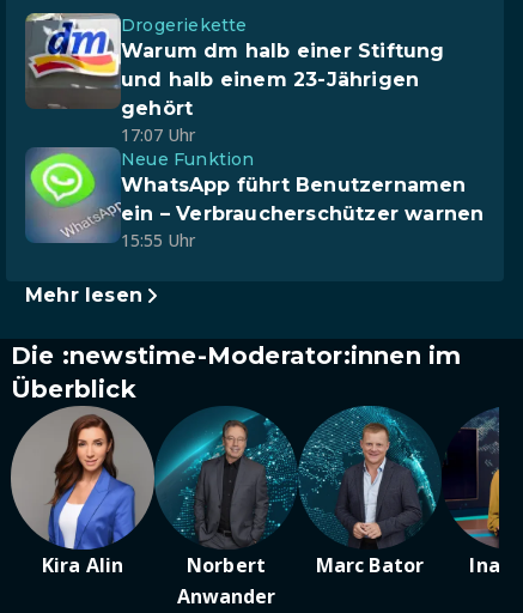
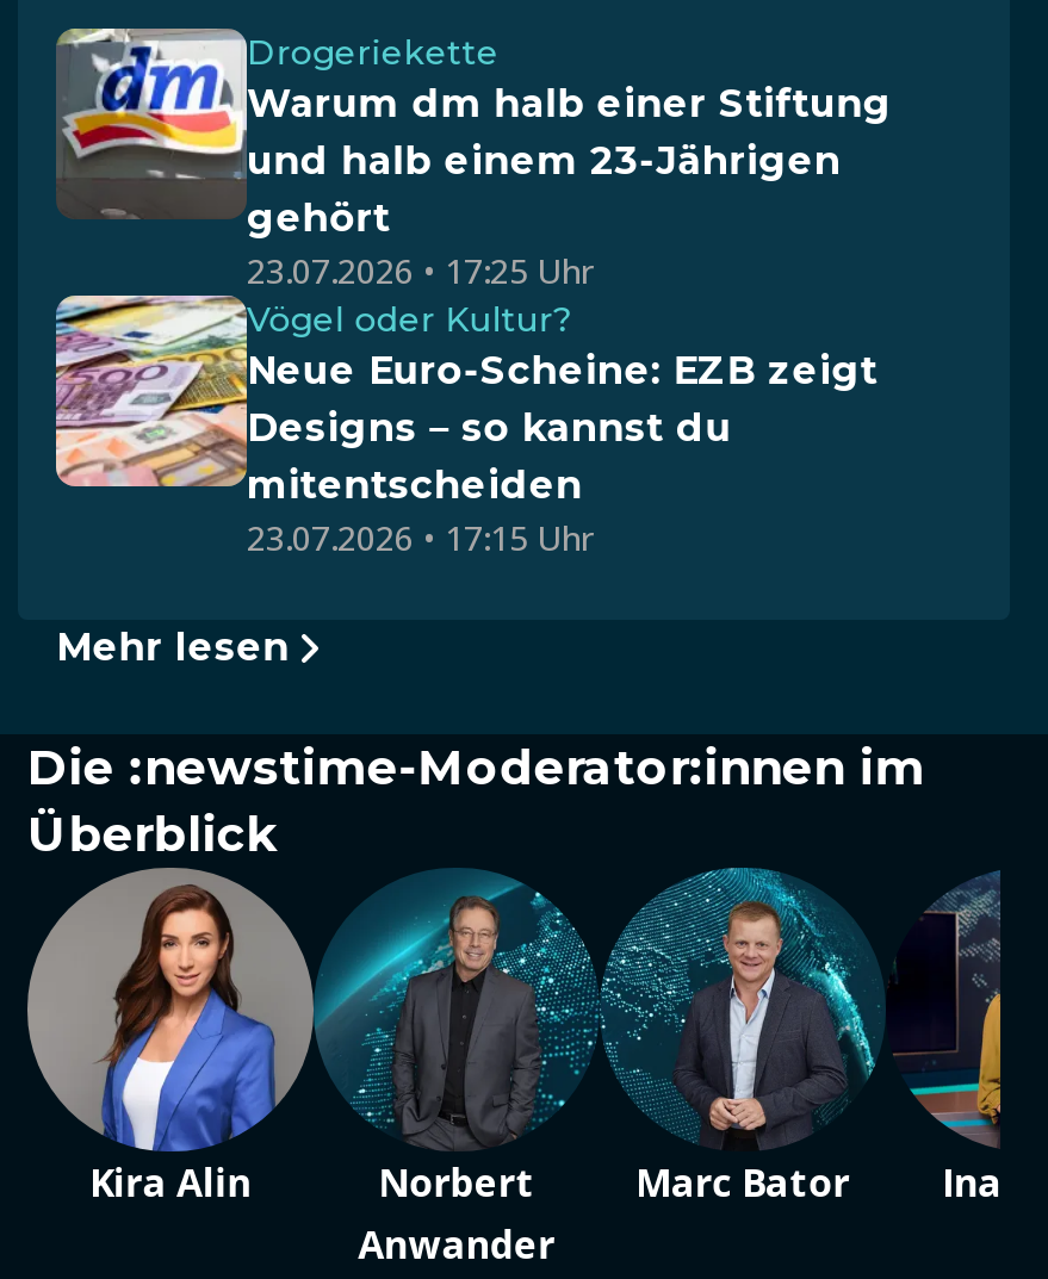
[25,123,484,251] [image] | 17:07 Uhr | Neue Funktion | WhatsApp führt Benutzernamen | ein – Verbraucherschützer warnen | 15:55 Uhr -> [56,247,878,559] [image] | 23.07.2026 • 17:25 Uhr | Vögel oder Kultur? | Neue Euro-Scheine: EZB zeigt | Designs – so kannst du | mitentscheiden | 23.07.2026 • 17:15 Uhr

